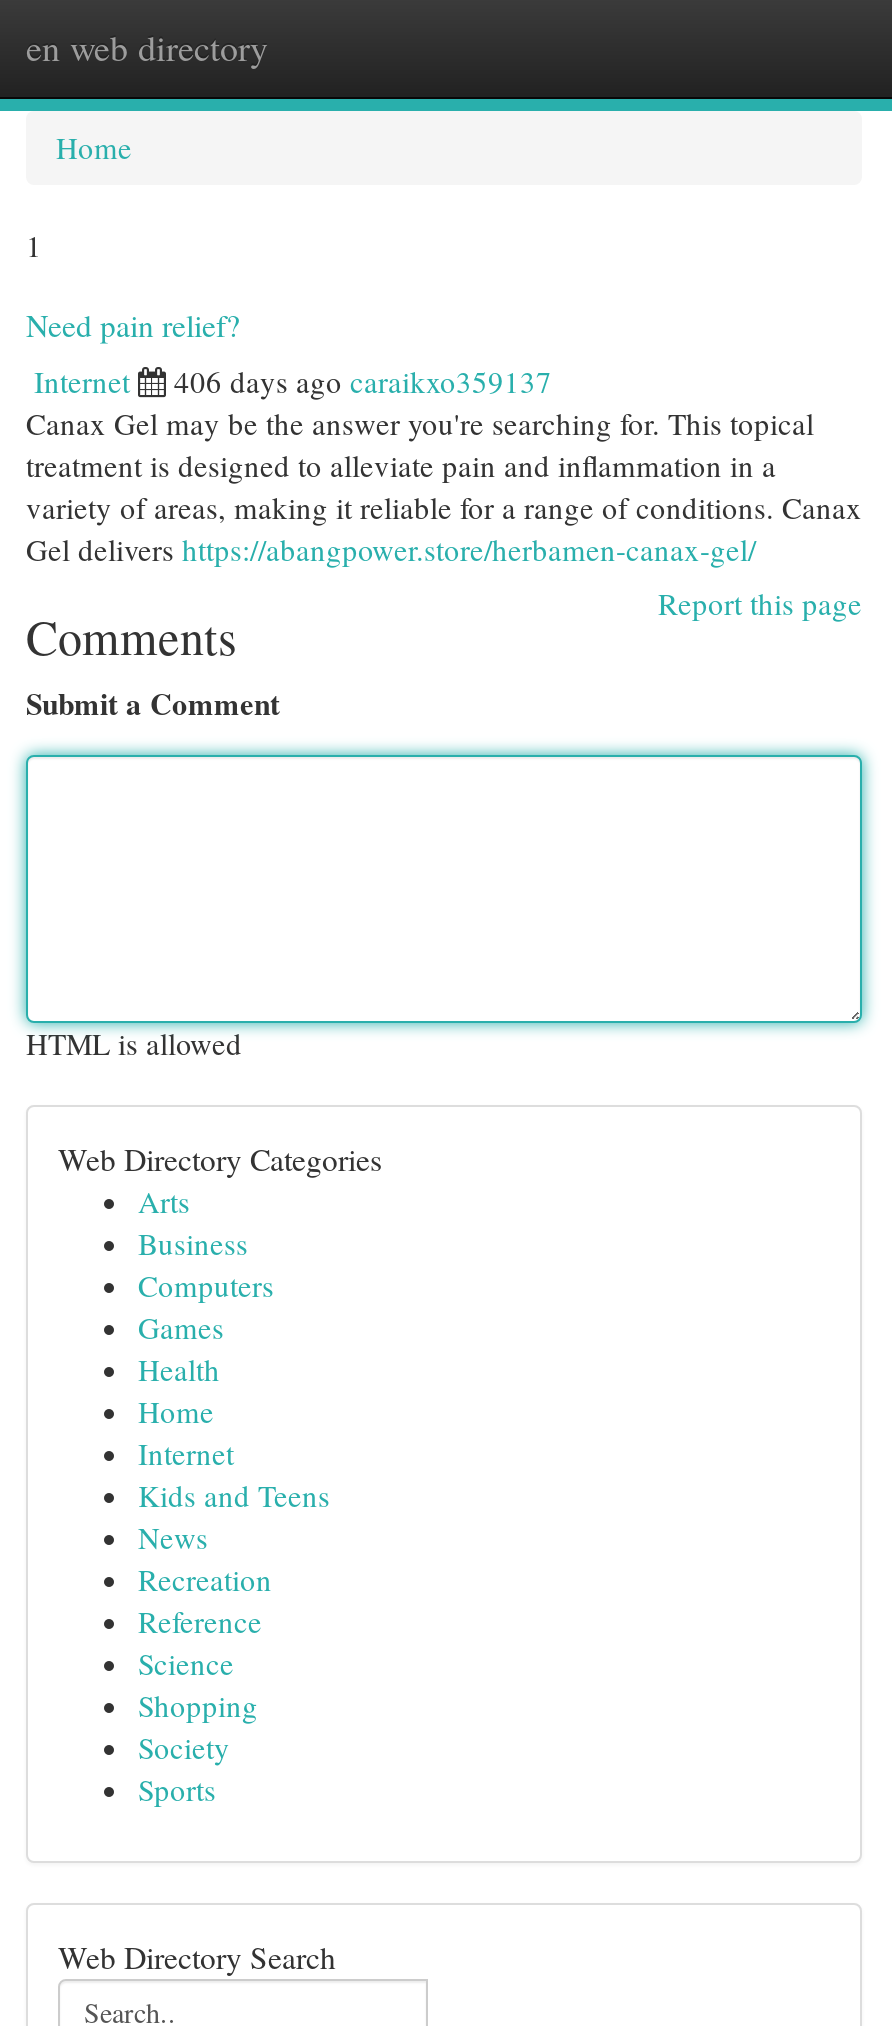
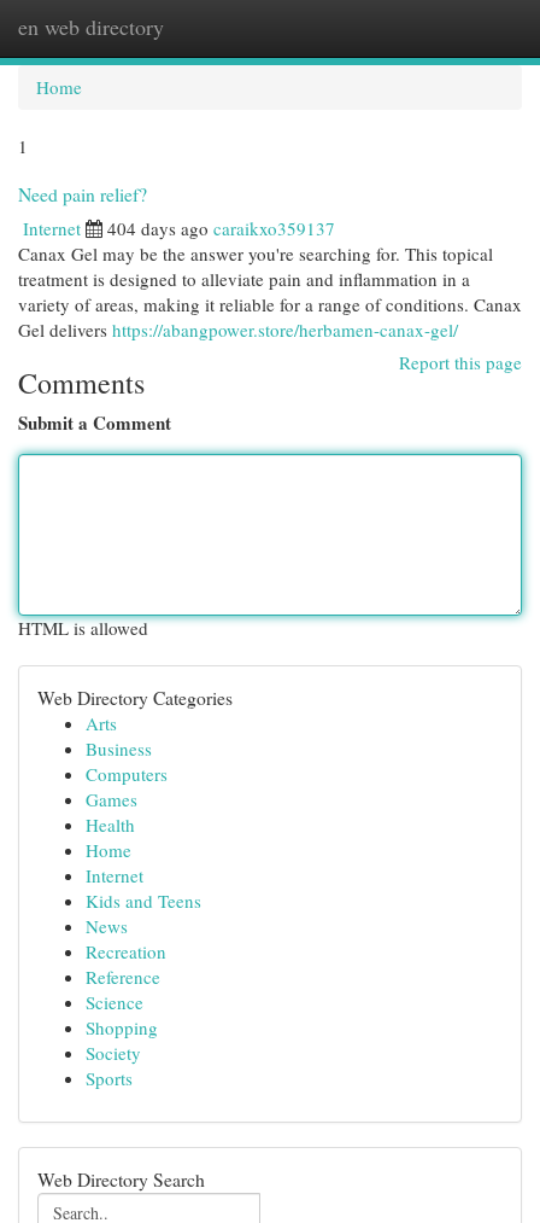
[174,361,552,401] 406 days ago caraikxo359137 -> [107,216,335,240] 404 days ago caraikxo359137

